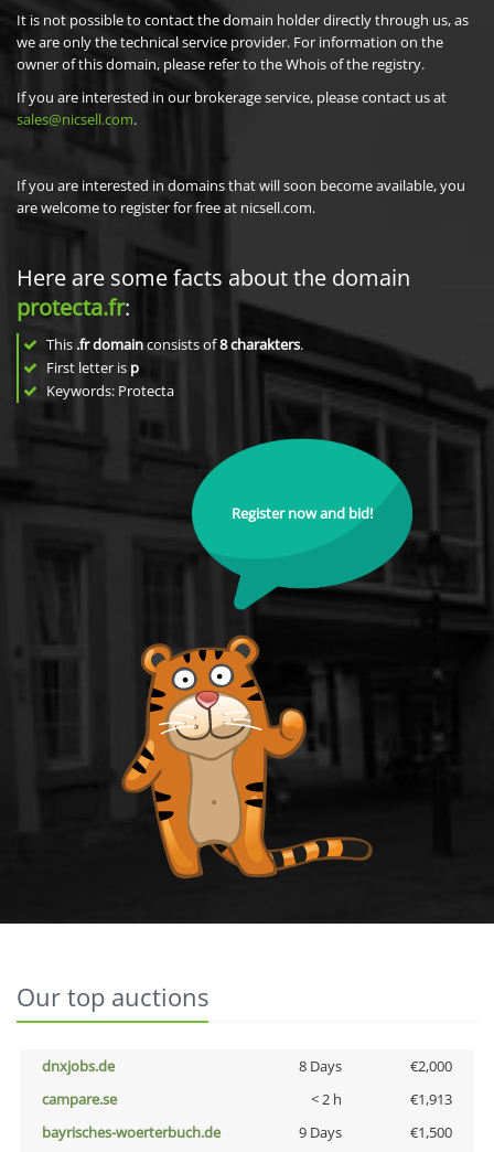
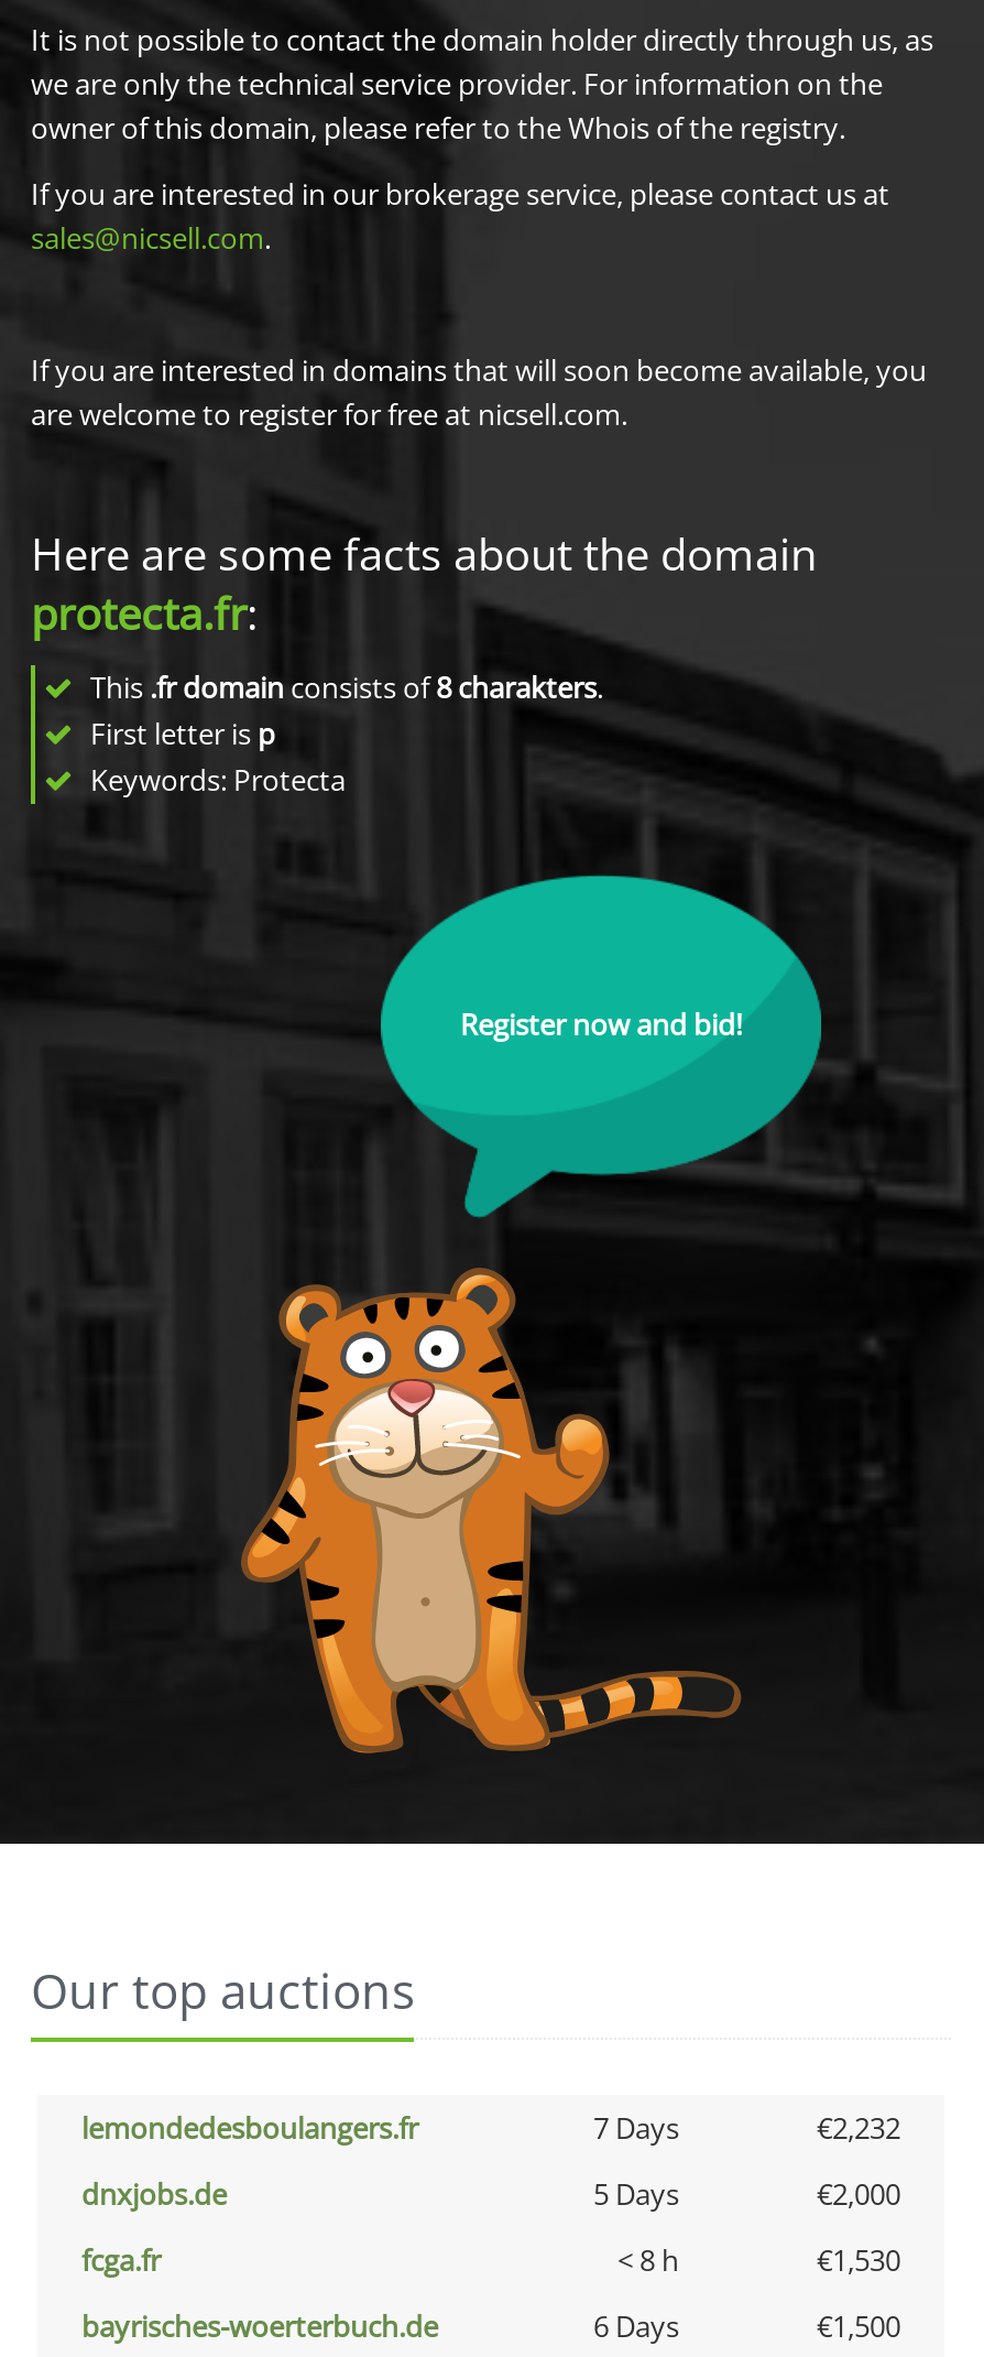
none -> [81,2108,900,2148] lemondedesboulangers.fr | 7 Days | €2,232
[298,1056,341,1076] 8 Days -> [593,2174,679,2214] 5 Days
[42,1089,452,1109] campare.se | < 2 h | €1,913 -> [81,2240,900,2280] fcga.fr | < 8 h | €1,530
[298,1122,341,1142] 9 Days -> [593,2306,679,2346] 6 Days

